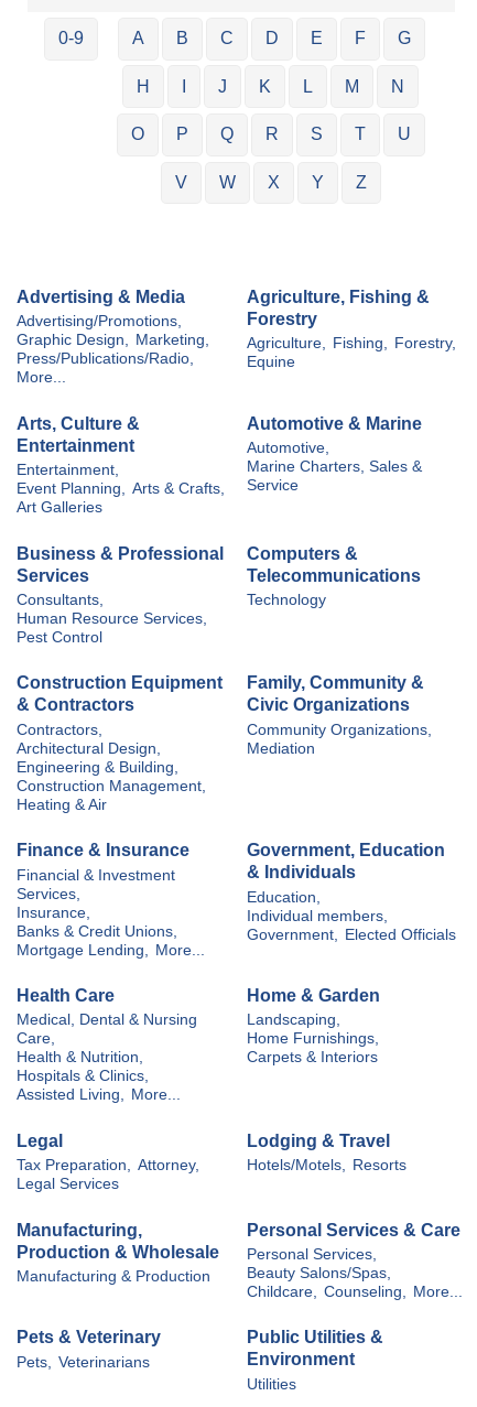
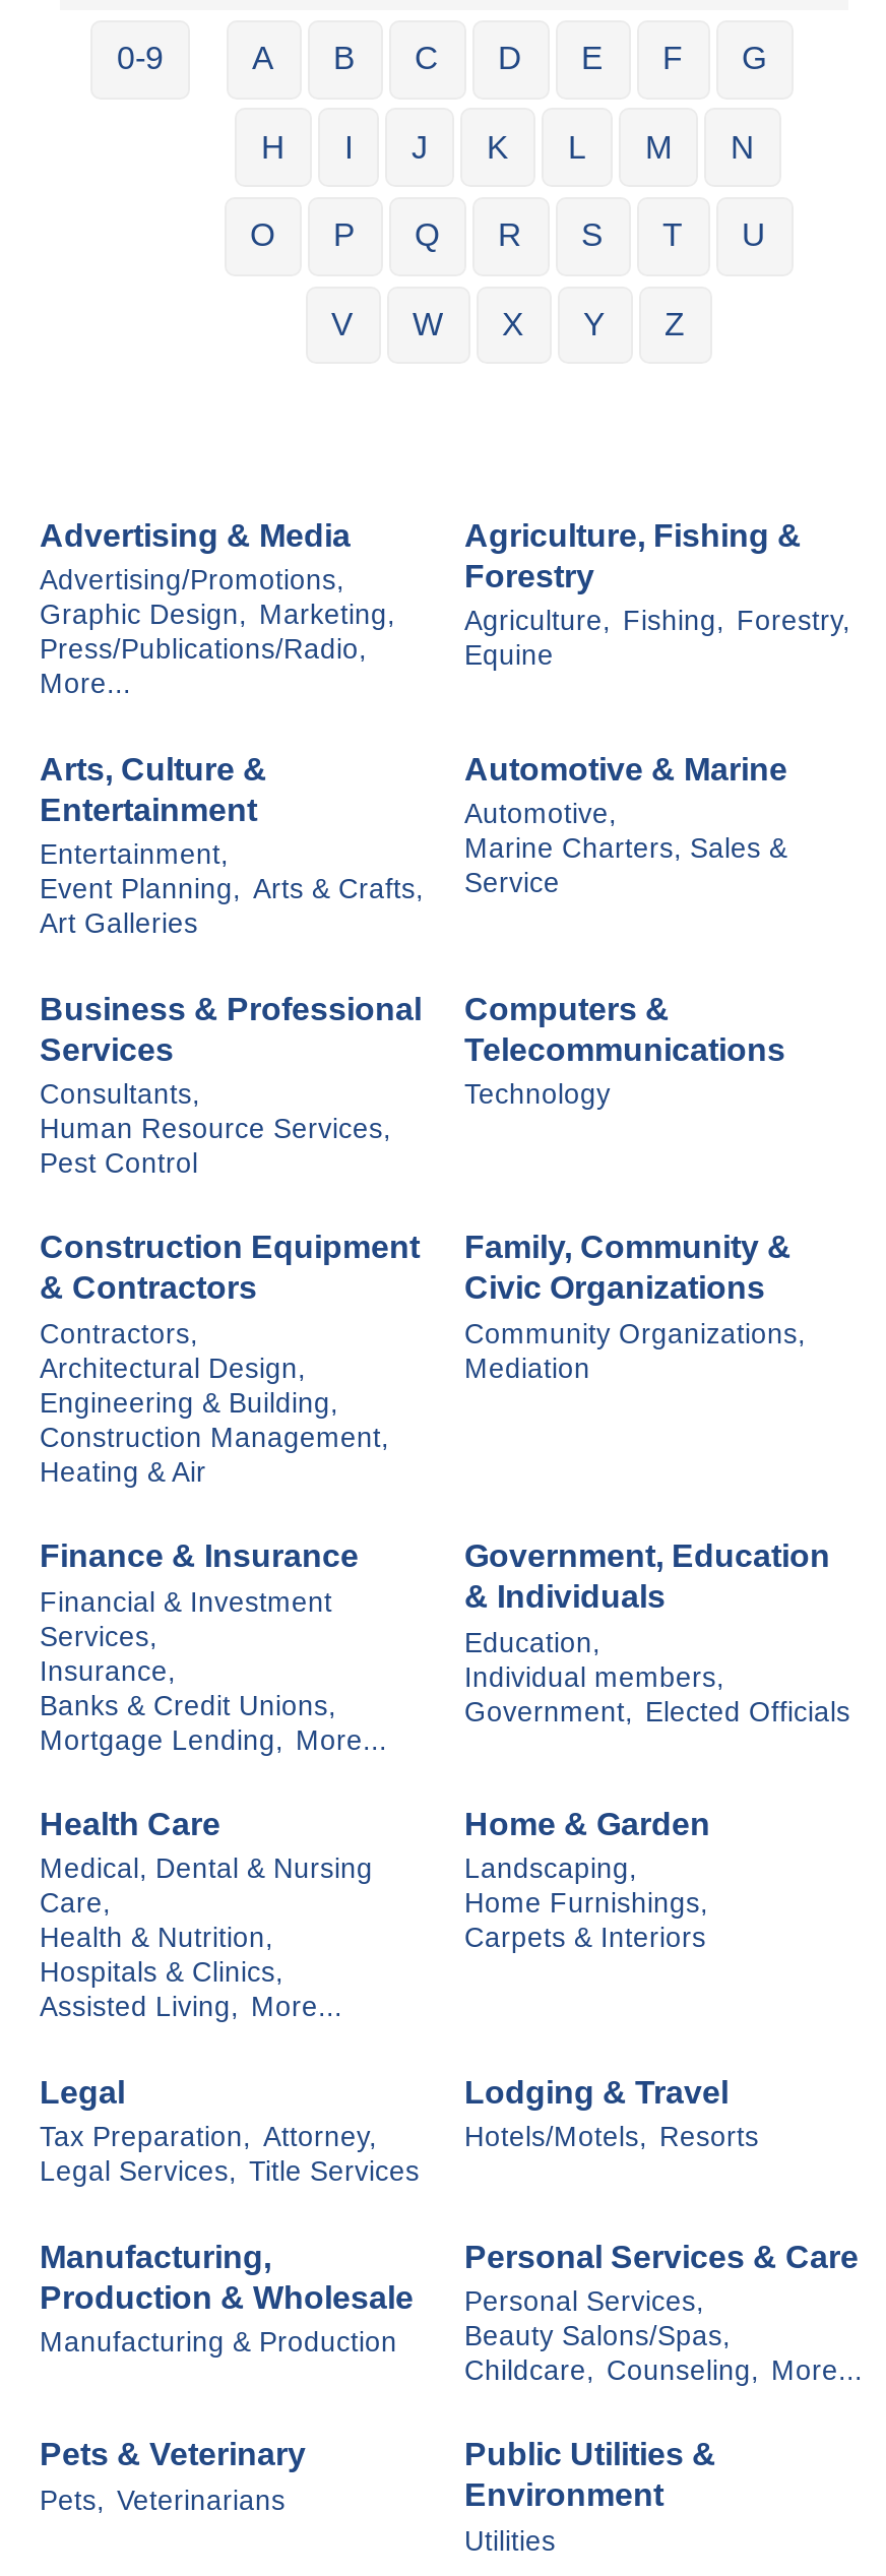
[17,1176,119,1192] Legal Services -> [40,2157,420,2187] Legal Services, Title Services

